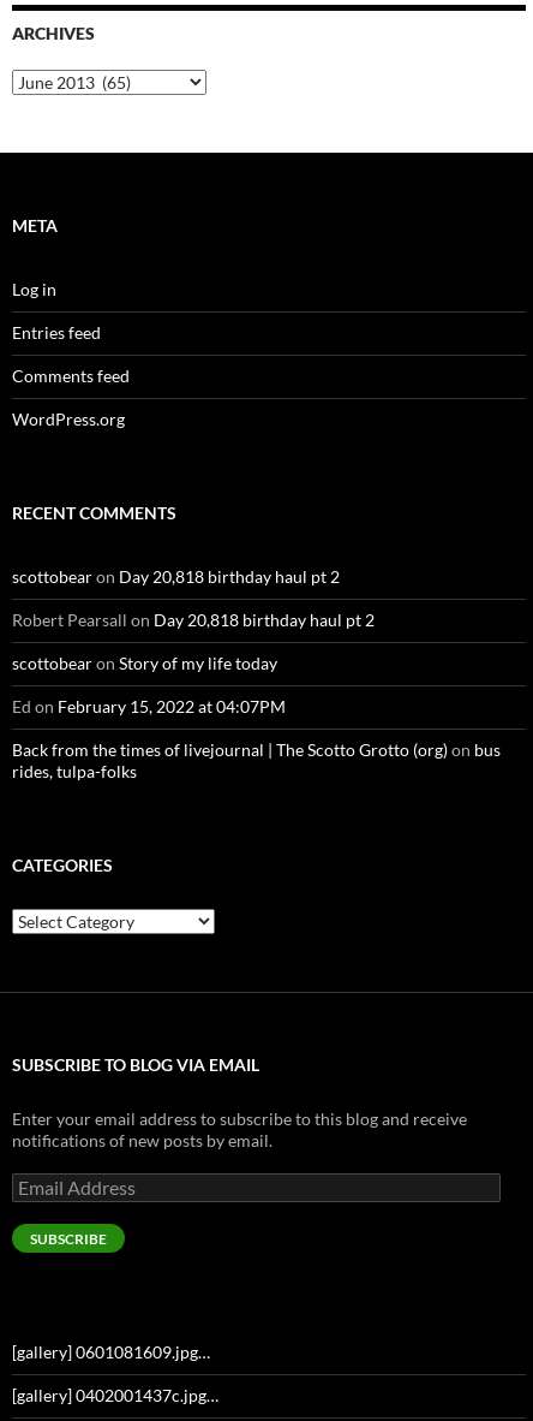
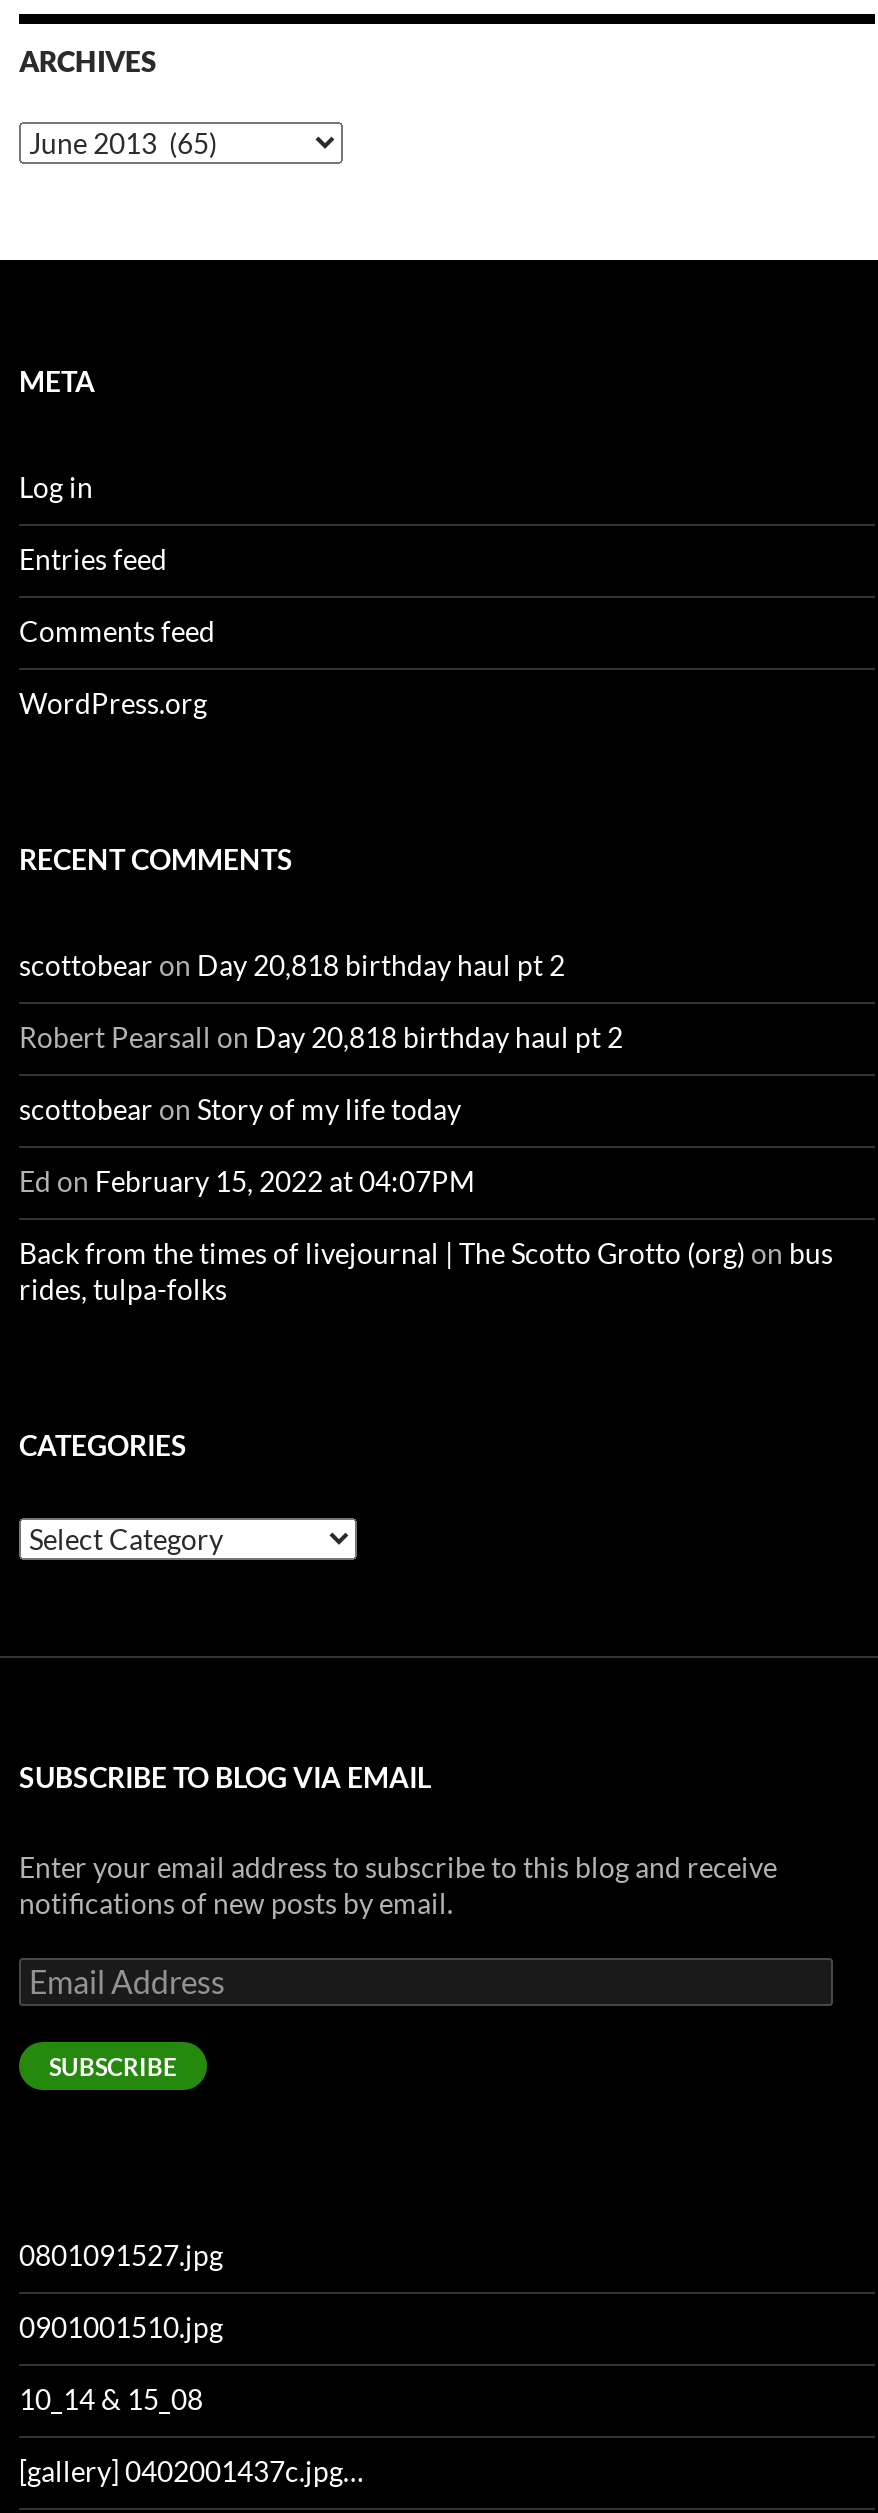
[12,1342,210,1362] [gallery] 0601081609.jpg… -> [19,2238,223,2416] 0801091527.jpg | 0901001510.jpg | 10_14 & 15_08

